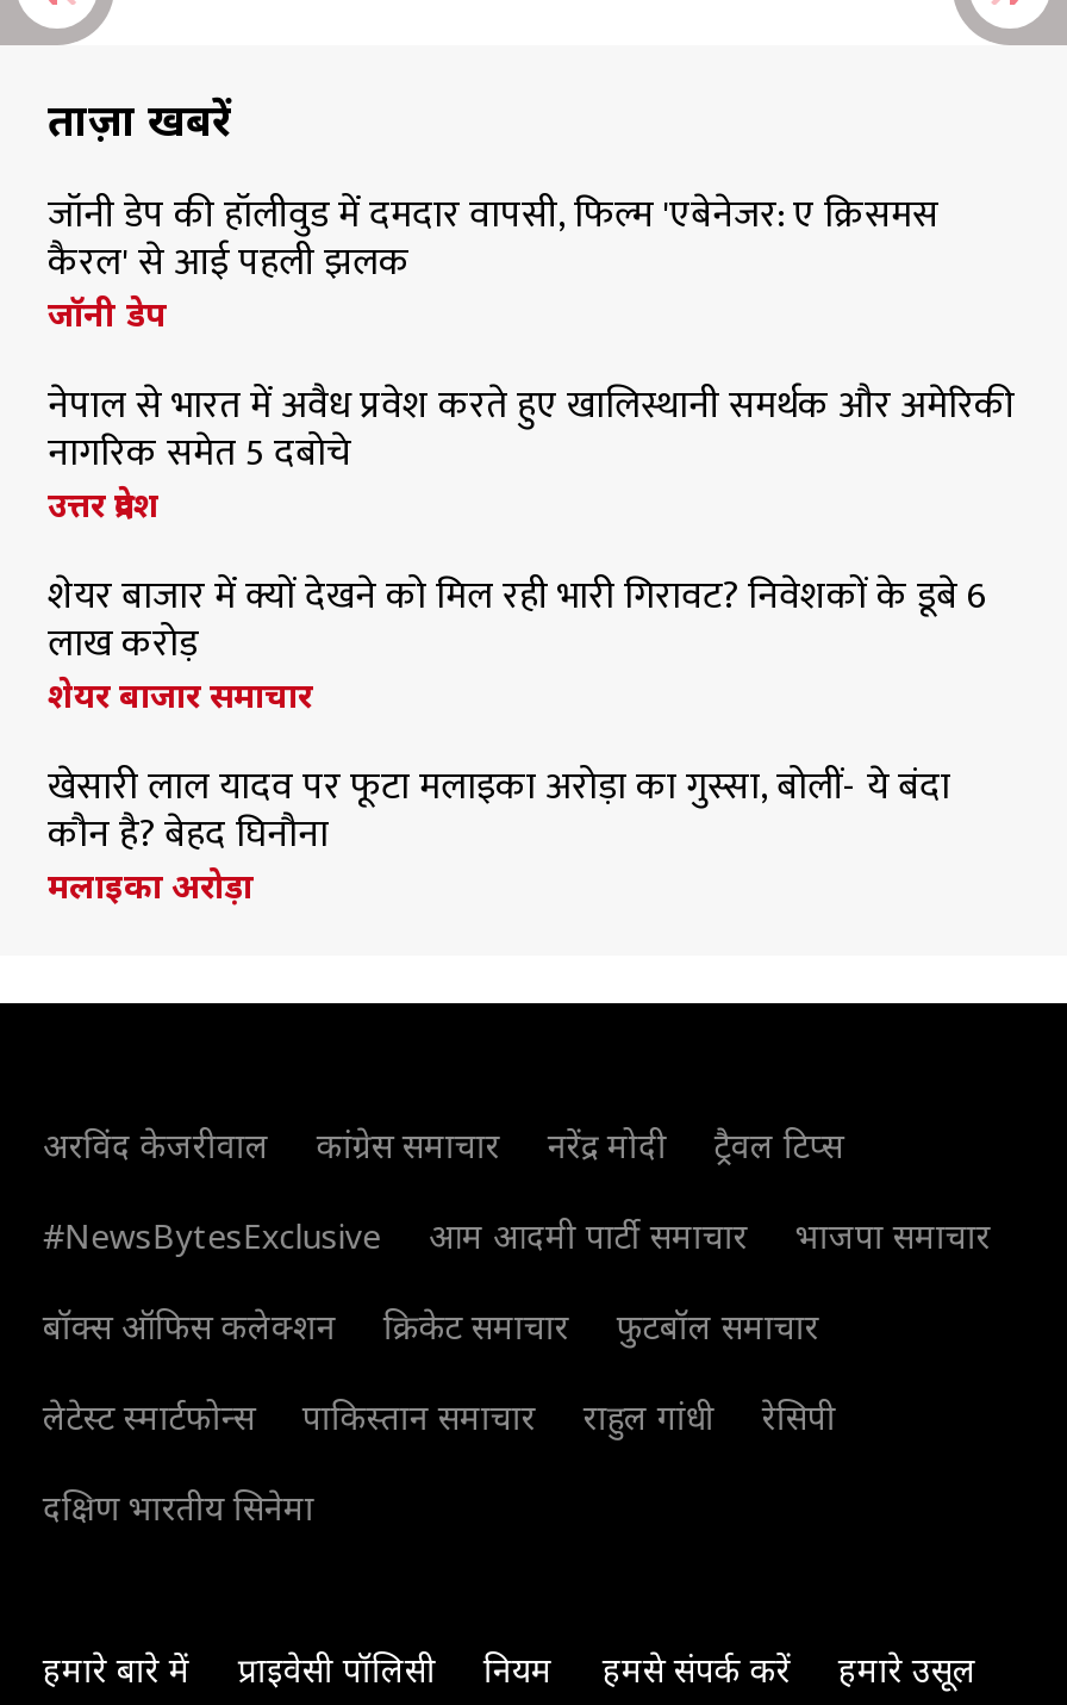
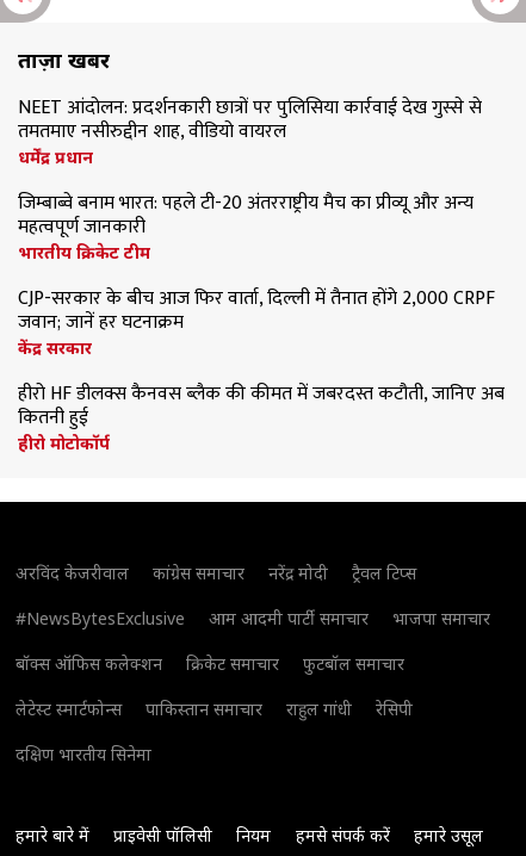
[48,183,938,336] जॉनी डेप की हॉलीवुड में दमदार वापसी, फिल्म 'एबेनेजर: ए क्रिसमस | कैरल' से आई पहली झलक | जॉनी डेप -> [18,92,482,168] NEET आंदोलन: प्रदर्शनकारी छात्रों पर पुलिसिया कार्रवाई देख गुस्से से | तमतमाए नसीरुद्दीन शाह, वीडियो वायरल | धर्मेंद्र प्रधान
[48,374,1015,527] नेपाल से भारत में अवैध प्रवेश करते हुए खालिस्थानी समर्थक और अमेरिकी | नागरिक समेत 5 दबोचे | उत्तर प्रदेश -> [18,187,474,263] जिम्बाब्वे बनाम भारत: पहले टी-20 अंतरराष्ट्रीय मैच का प्रीव्यू और अन्य | महत्वपूर्ण जानकारी | भारतीय क्रिकेट टीम
[48,565,988,717] शेयर बाजार में क्यों देखने को मिल रही भारी गिरावट? निवेशकों के डूबे 6 | लाख करोड़ | शेयर बाजार समाचार -> [18,283,495,359] CJP-सरकार के बीच आज फिर वार्ता, दिल्ली में तैनात होंगे 2,000 CRPF | जवान; जानें हर घटनाक्रम | केंद्र सरकार
[48,755,950,908] खेसारी लाल यादव पर फूटा मलाइका अरोड़ा का गुस्सा, बोलीं- ये बंदा | कौन है? बेहद घिनौना | मलाइका अरोड़ा -> [18,378,505,454] हीरो HF डीलक्स कैनवस ब्लैक की कीमत में जबरदस्त कटौती, जानिए अब | कितनी हुई | हीरो मोटोकॉर्प

